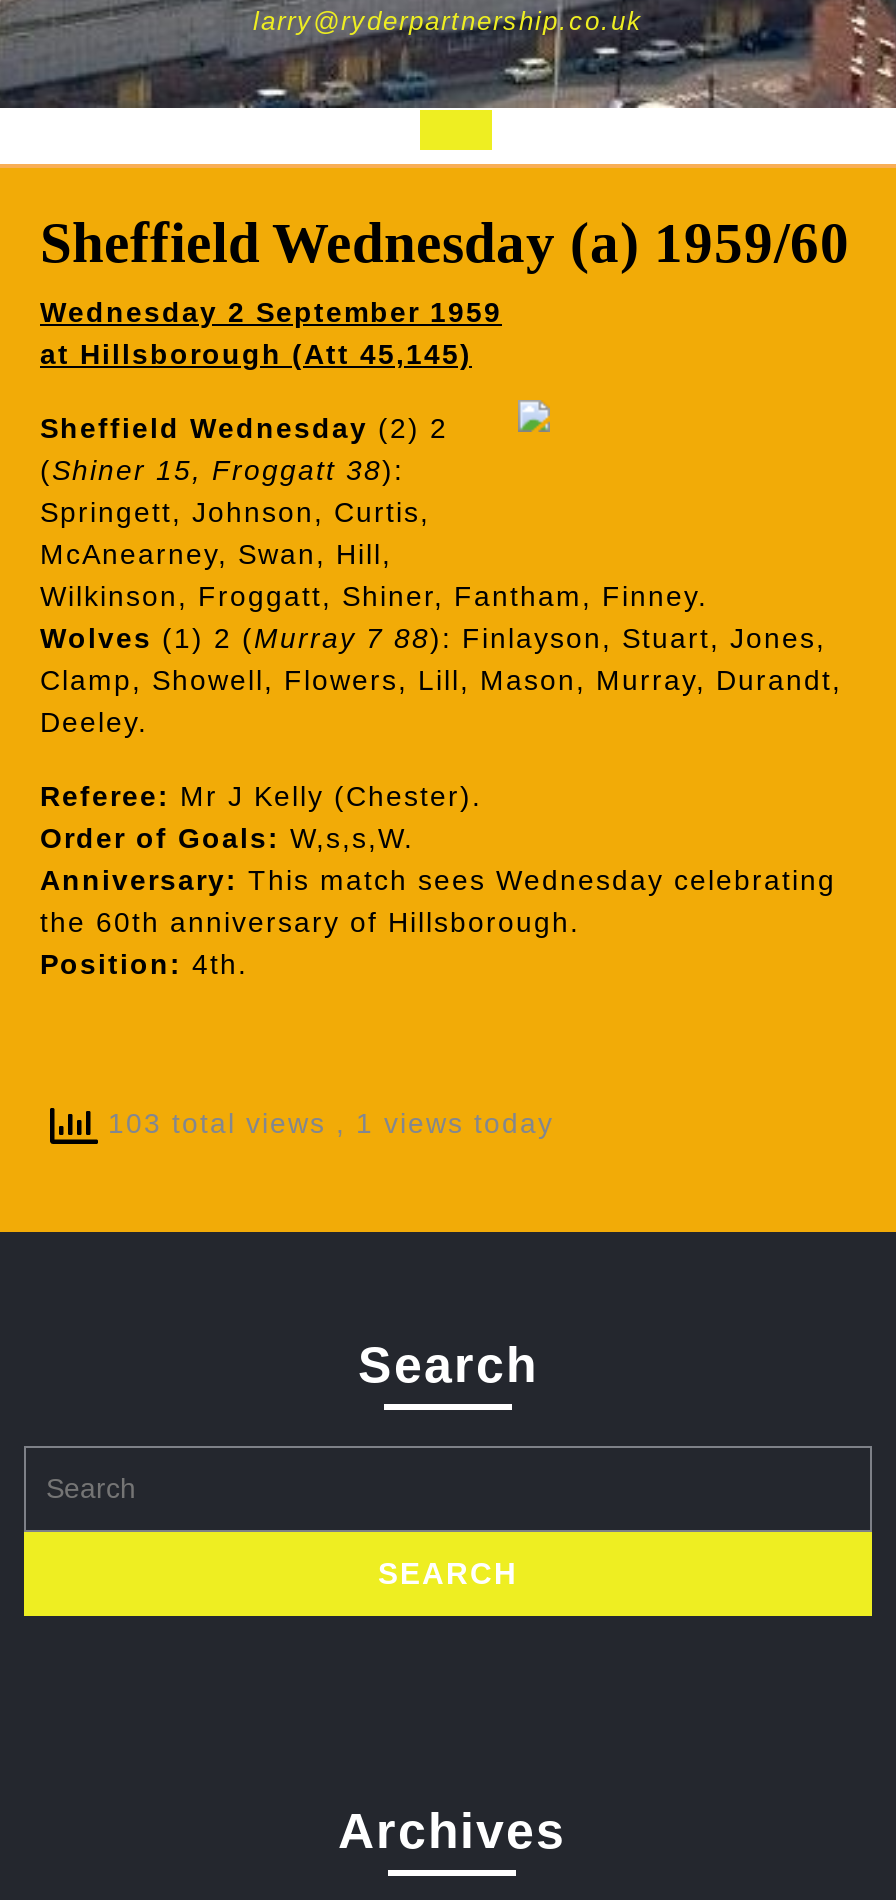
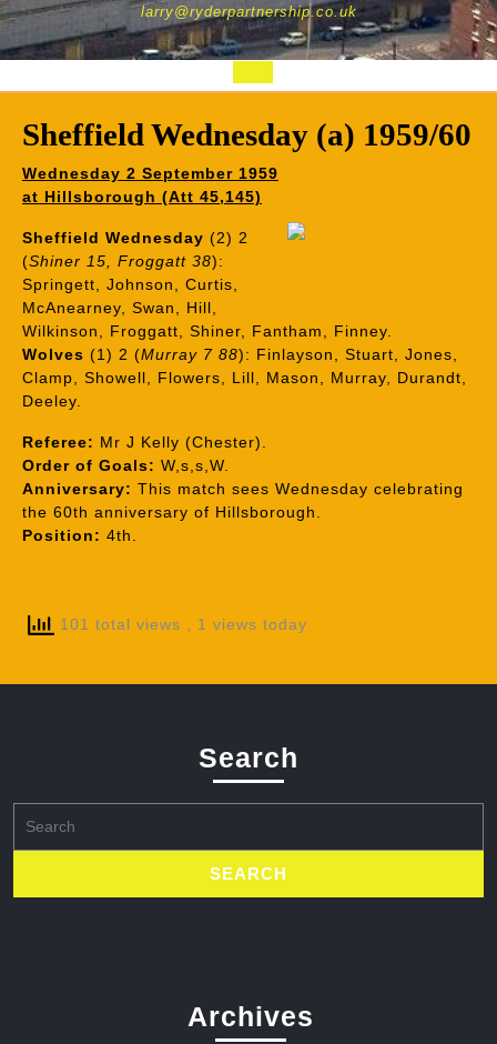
[98,1107,554,1139] 103 total views, 1 views today -> [54,615,307,633] 101 total views, 1 views today

